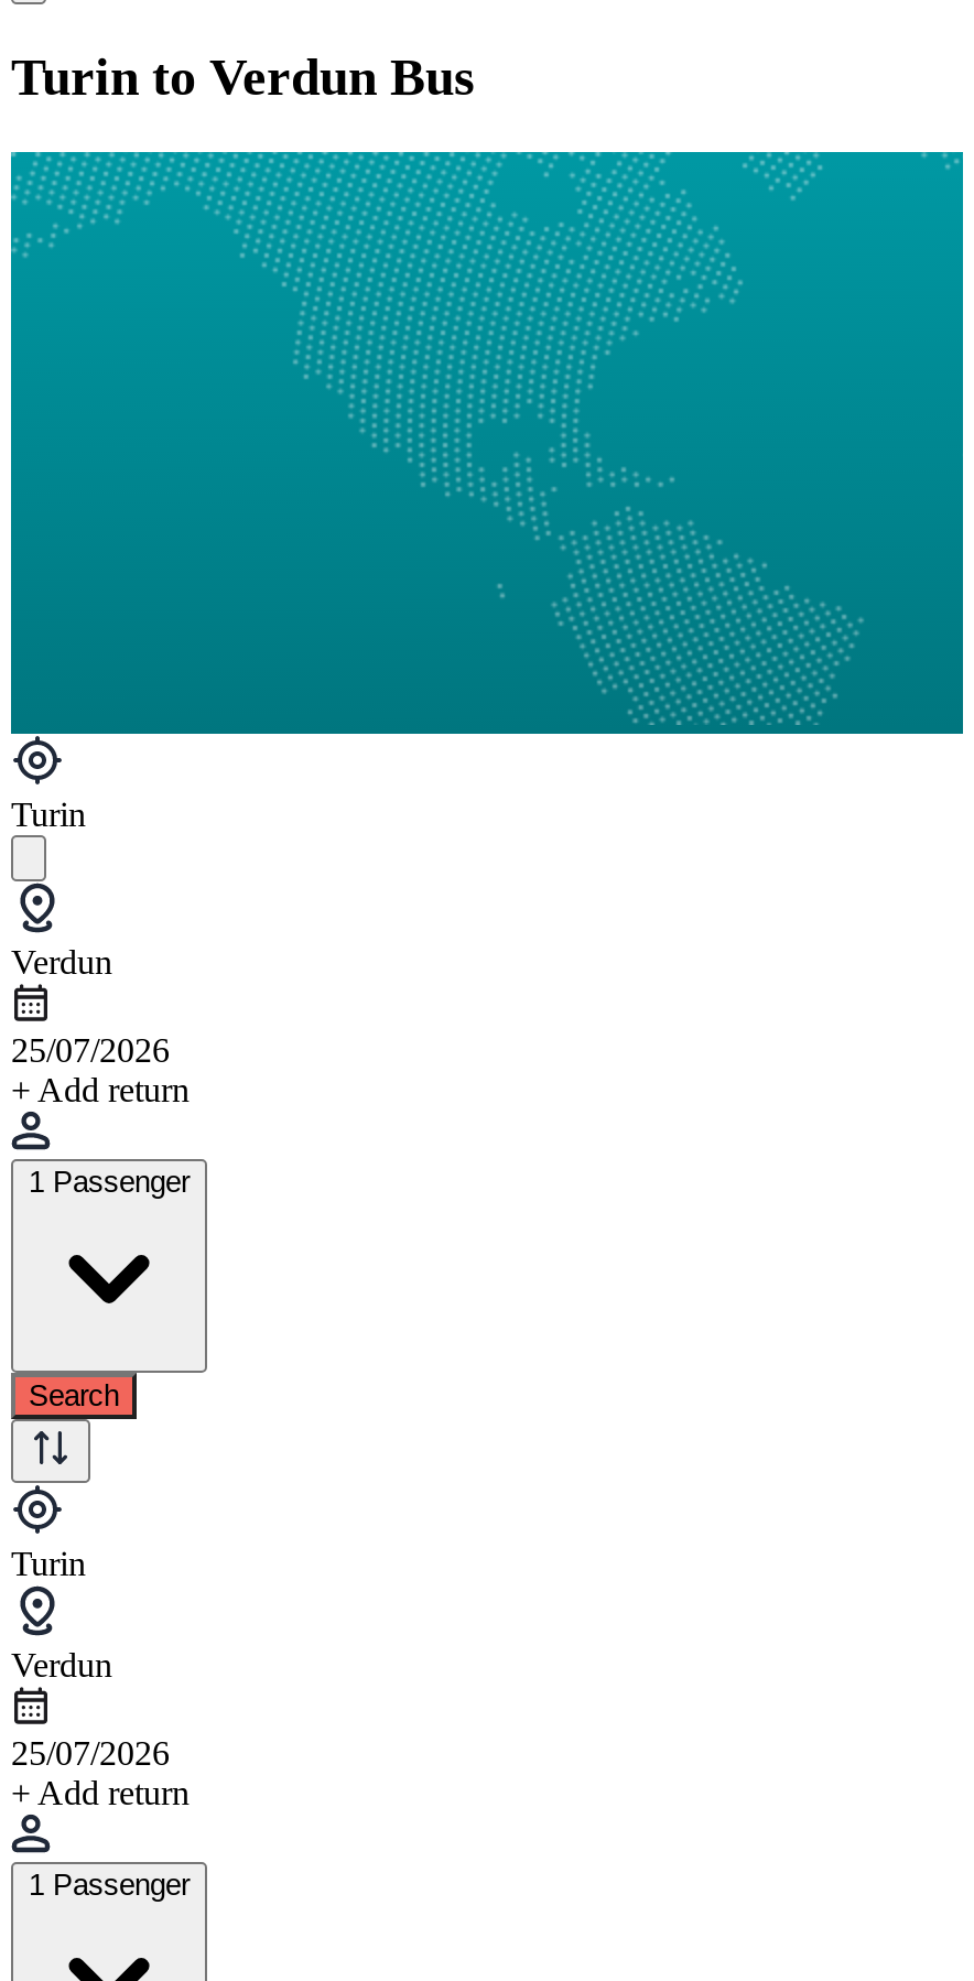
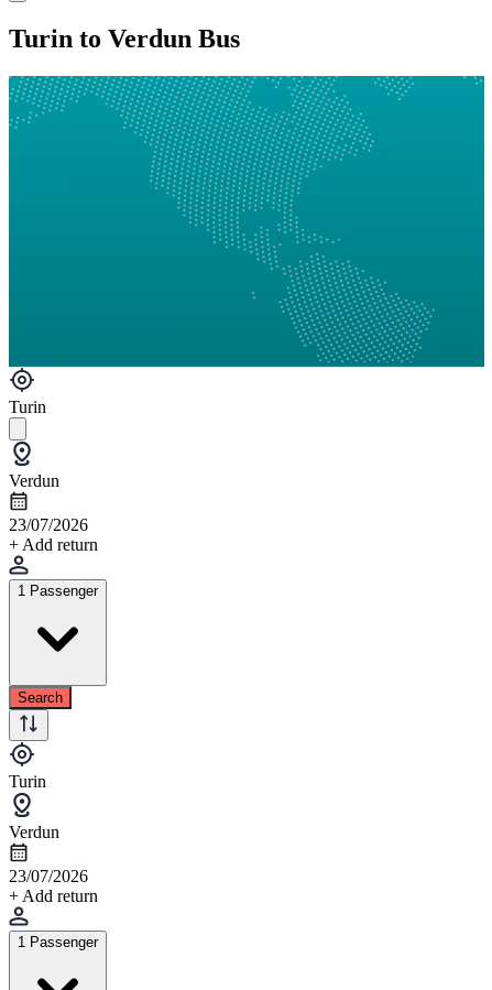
[11,1031,170,1068] 25/07/2026 -> [9,515,88,534] 23/07/2026
[11,1734,170,1771] 25/07/2026 -> [9,866,88,885] 23/07/2026

